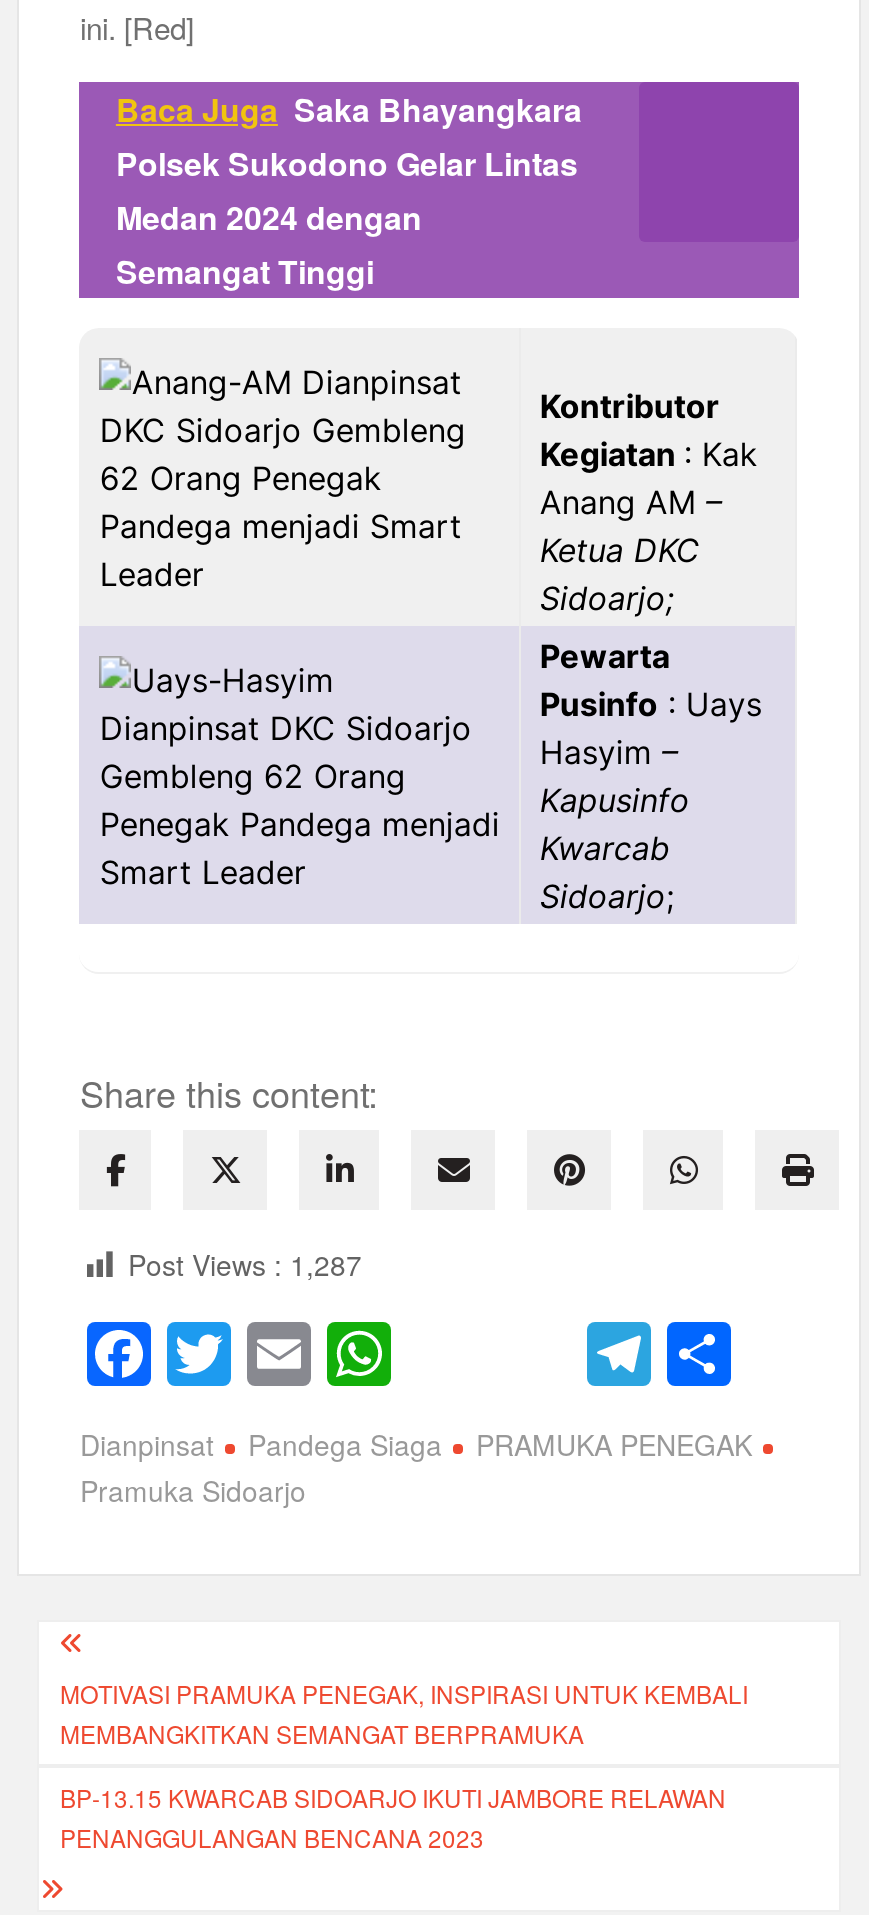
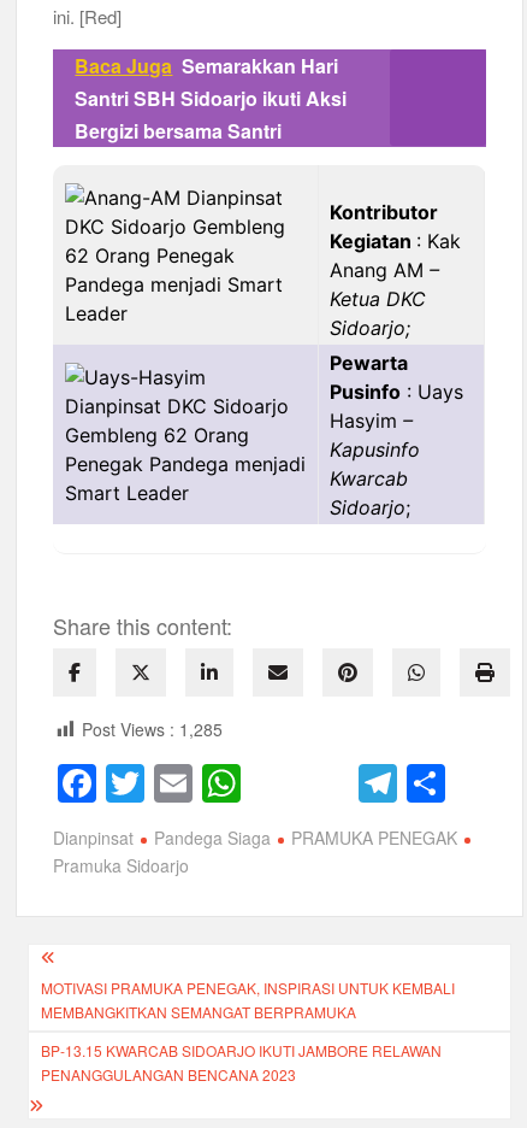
[116,86,582,294] Baca Juga Saka Bhayangkara | Polsek Sukodono Gelar Lintas | Medan 2024 dengan | Semangat Tinggi -> [75,52,347,145] Baca Juga Semarakkan Hari | Santri SBH Sidoarjo ikuti Aksi | Bergizi bersama Santri
[128,1243,362,1283] Post Views : 1,287 -> [82,716,223,741] Post Views : 1,285

